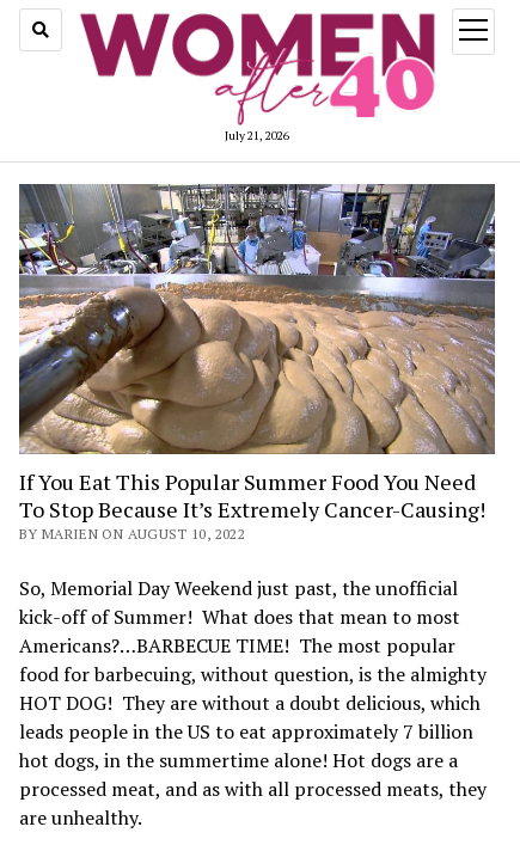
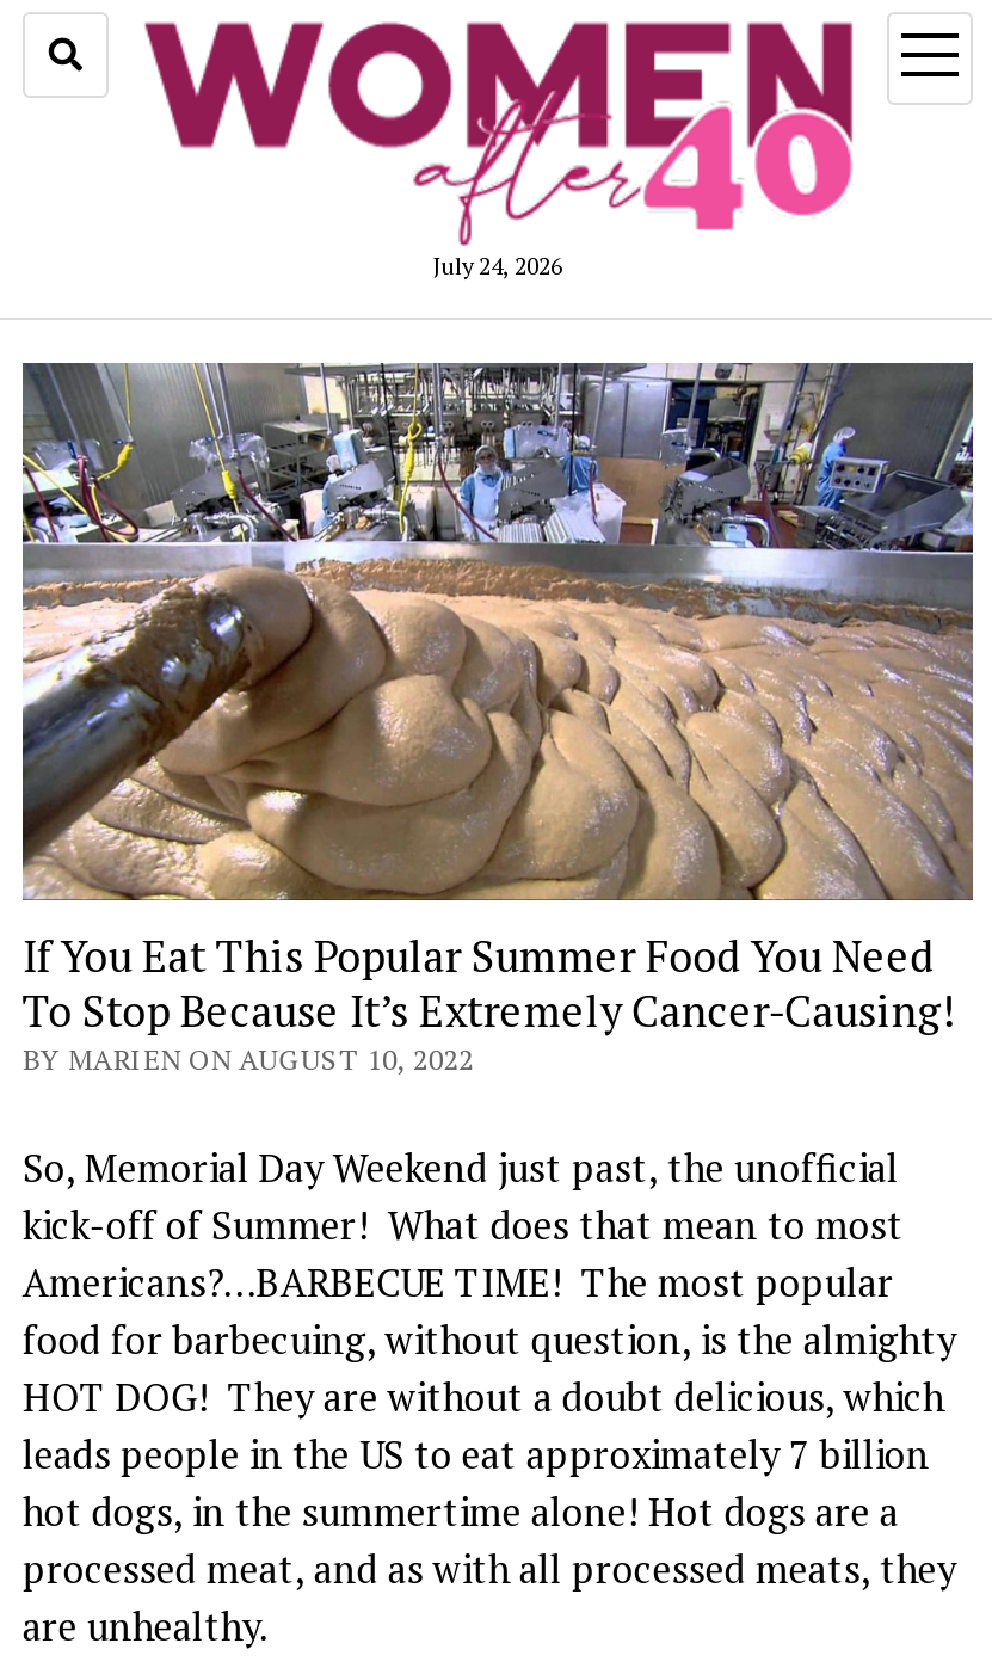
[225,127,289,143] July 21, 2026 -> [433,250,562,281] July 24, 2026

